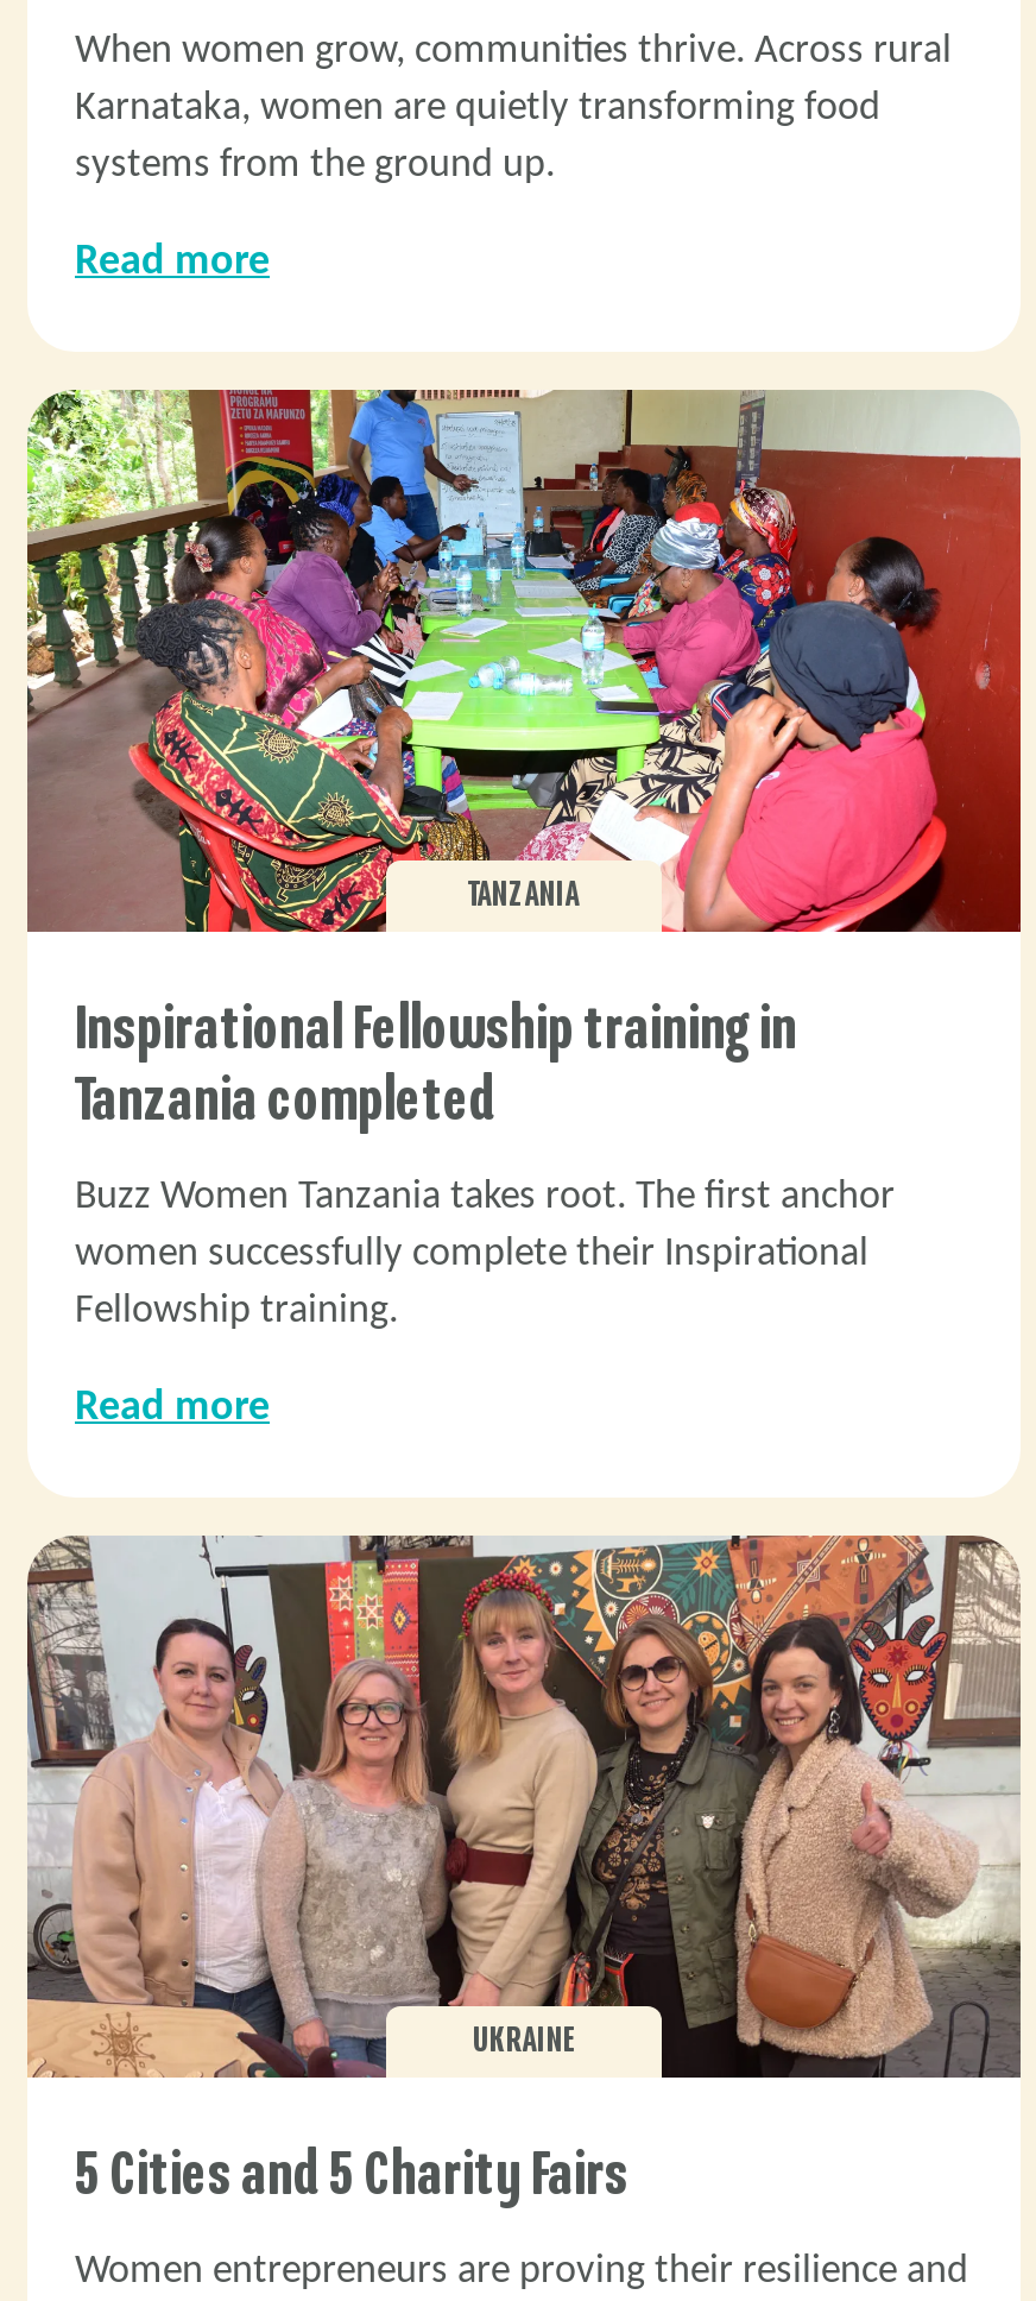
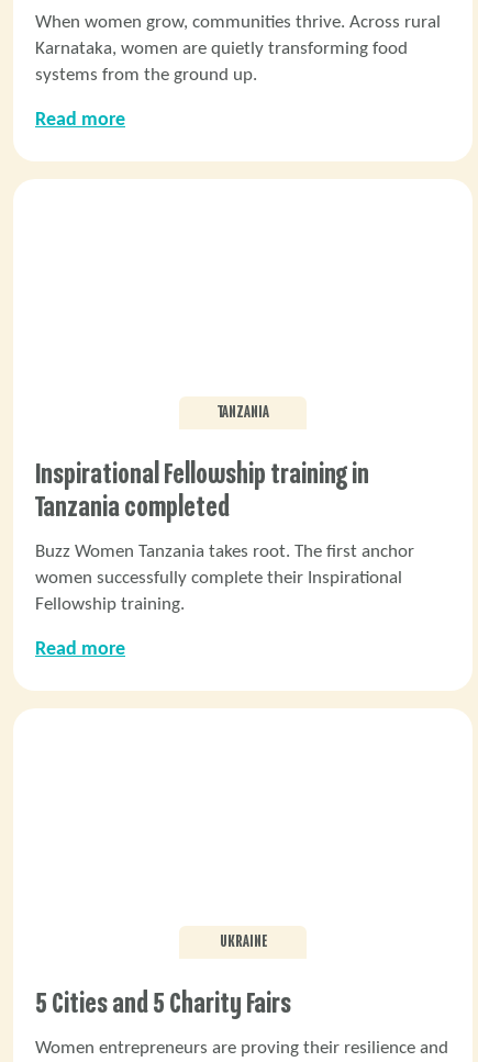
[25,387,1023,934] [image] -> none
[25,1533,1023,2080] [image] -> none

